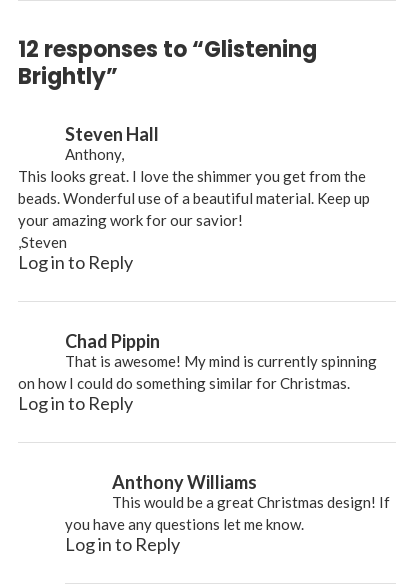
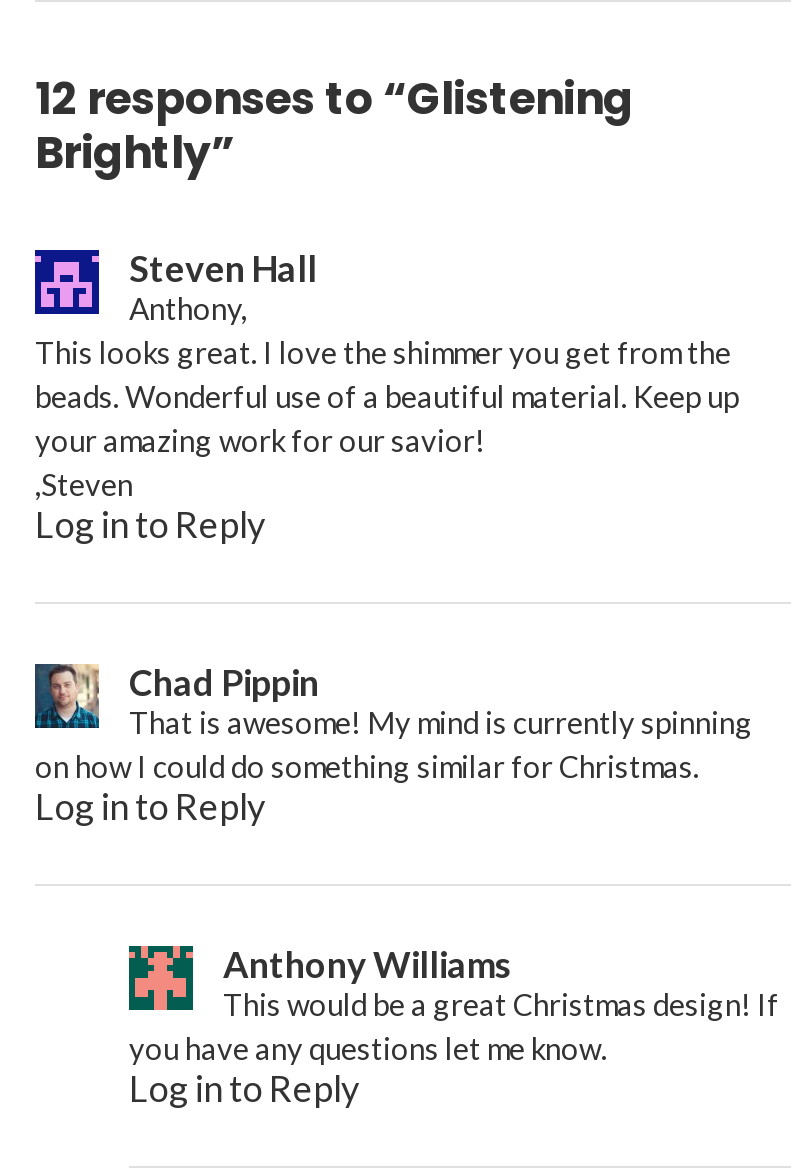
none -> [33,248,101,316] [image]
none -> [33,662,101,730] [image]
none -> [127,944,195,1012] [image]

